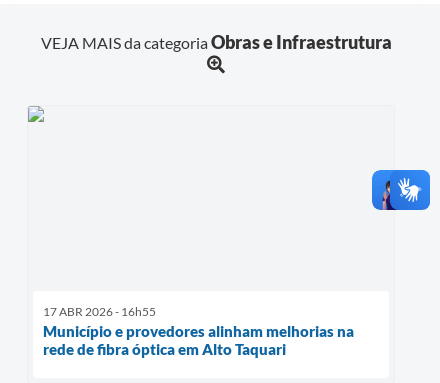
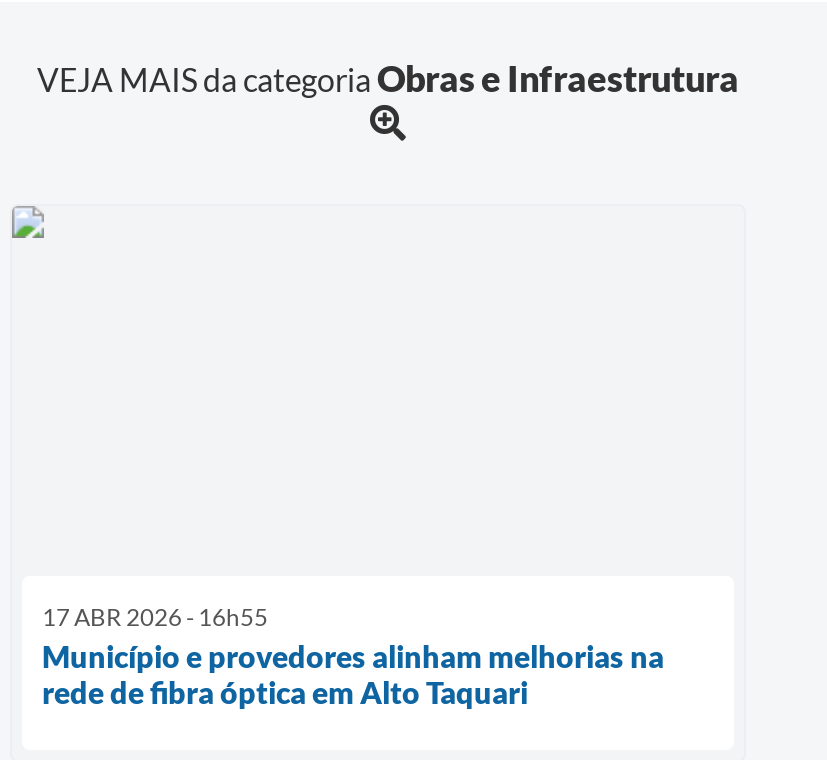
[371,169,431,211] [image] -> none

